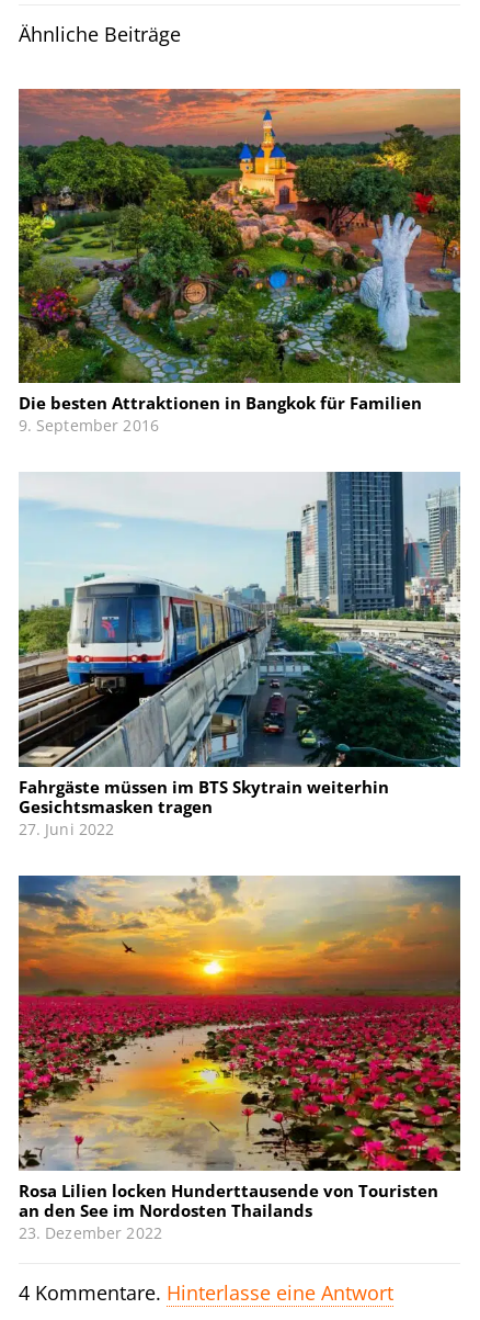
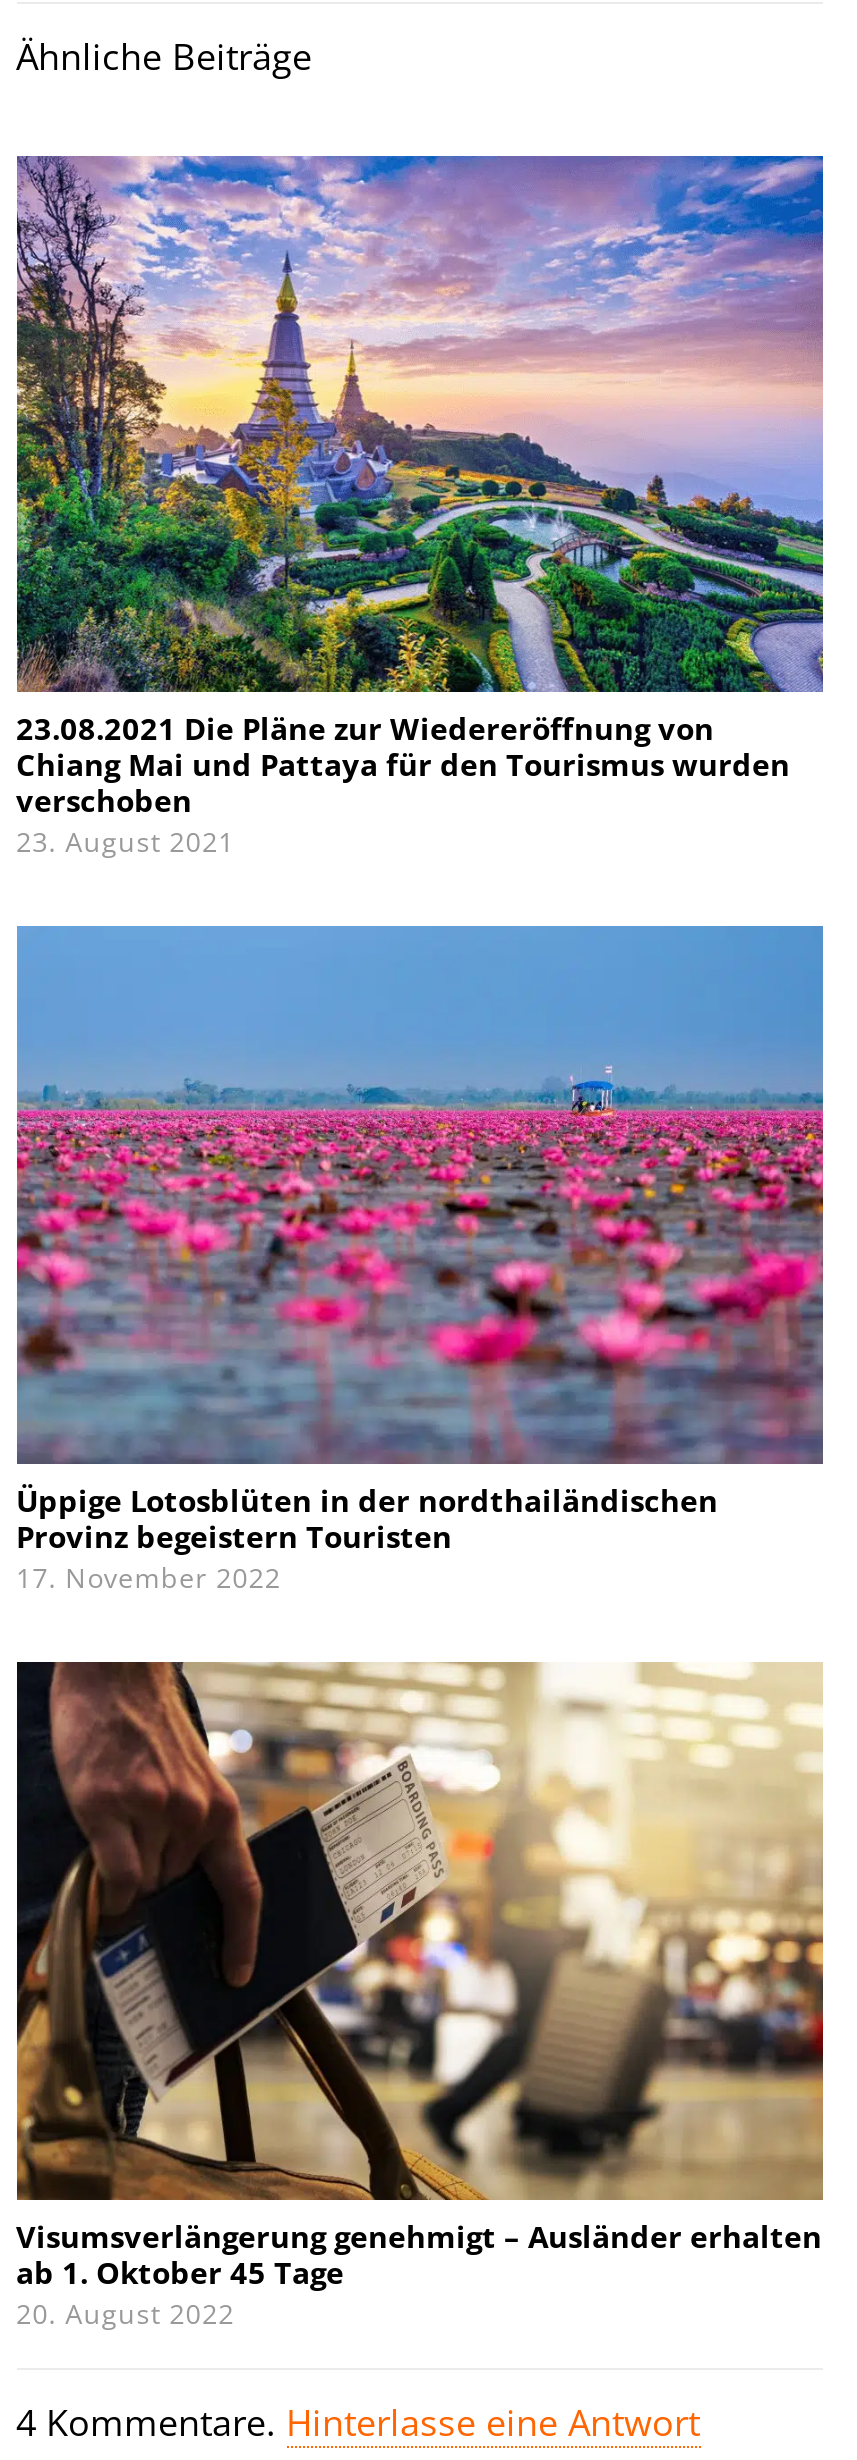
[18,88,461,436] [image] | Die besten Attraktionen in Bangkok für Familien | 9. September 2016 -> [15,154,825,860] [image] | 23.08.2021 Die Pläne zur Wiedereröffnung von | Chiang Mai und Pattaya für den Tourismus wurden | verschoben | 23. August 2021
[18,471,461,839] [image] | Fahrgäste müssen im BTS Skytrain weiterhin | Gesichtsmasken tragen | 27. Juni 2022 -> [15,924,823,1596] [image] | Üppige Lotosblüten in der nordthailändischen | Provinz begeistern Touristen | 17. November 2022
[18,875,461,1243] [image] | Rosa Lilien locken Hunderttausende von Touristen | an den See im Nordosten Thailands | 23. Dezember 2022 -> [15,1660,825,2331] [image] | Visumsverlängerung genehmigt – Ausländer erhalten | ab 1. Oktober 45 Tage | 20. August 2022

